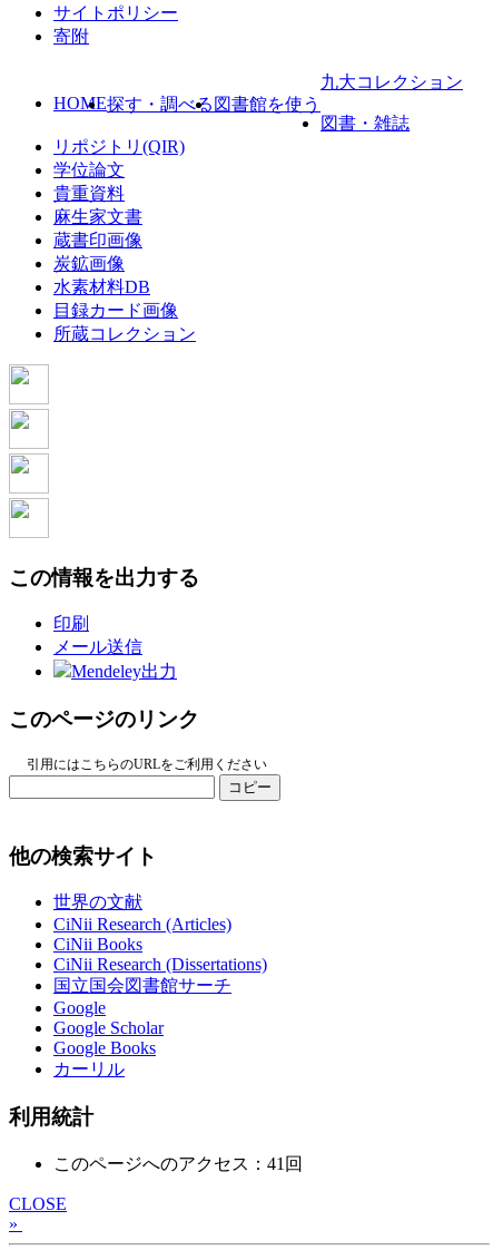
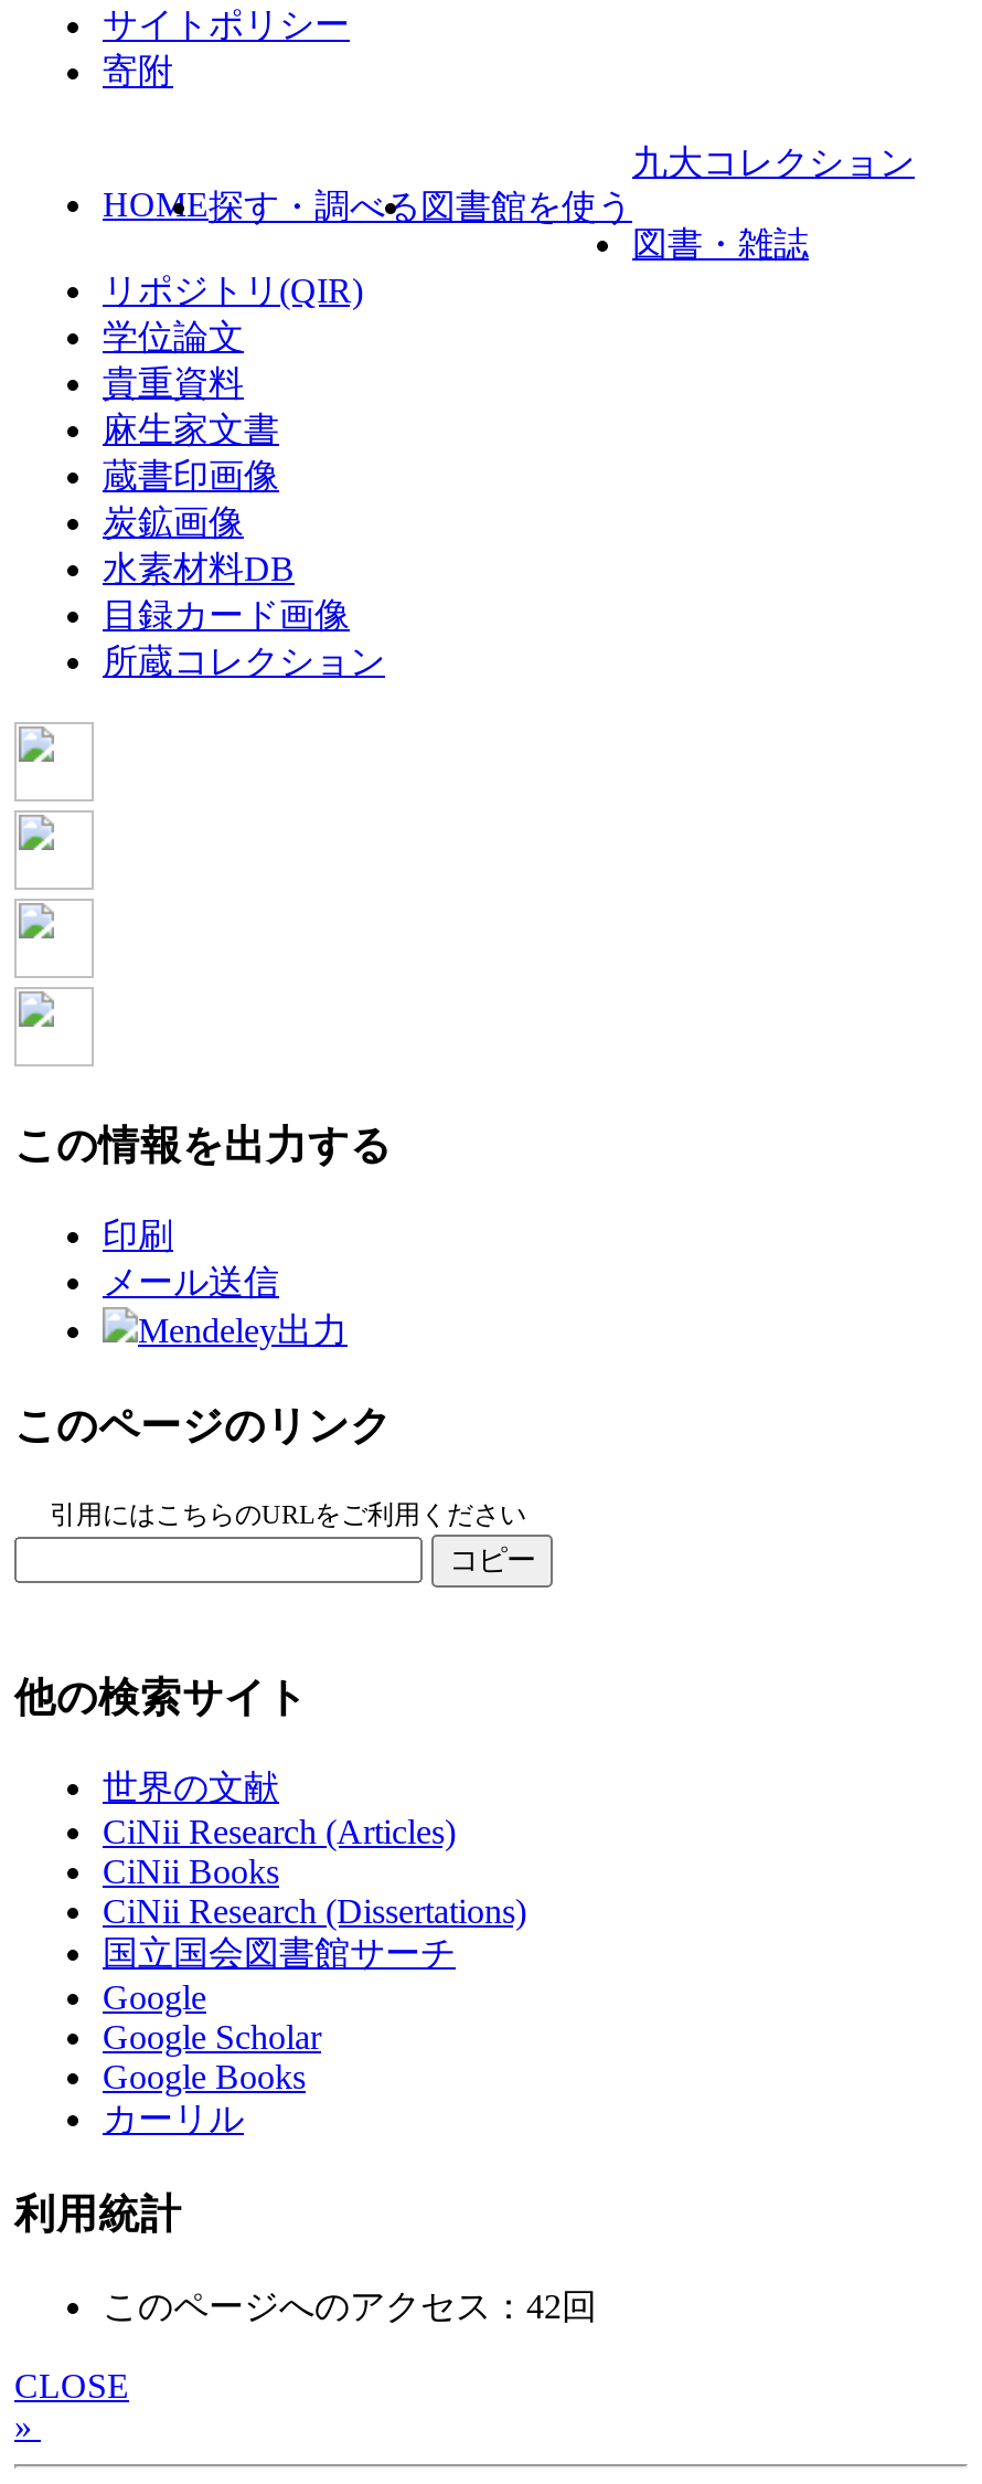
[53,1154,303,1173] このページへのアクセス：41回 -> [103,2287,597,2325] このページへのアクセス：42回

